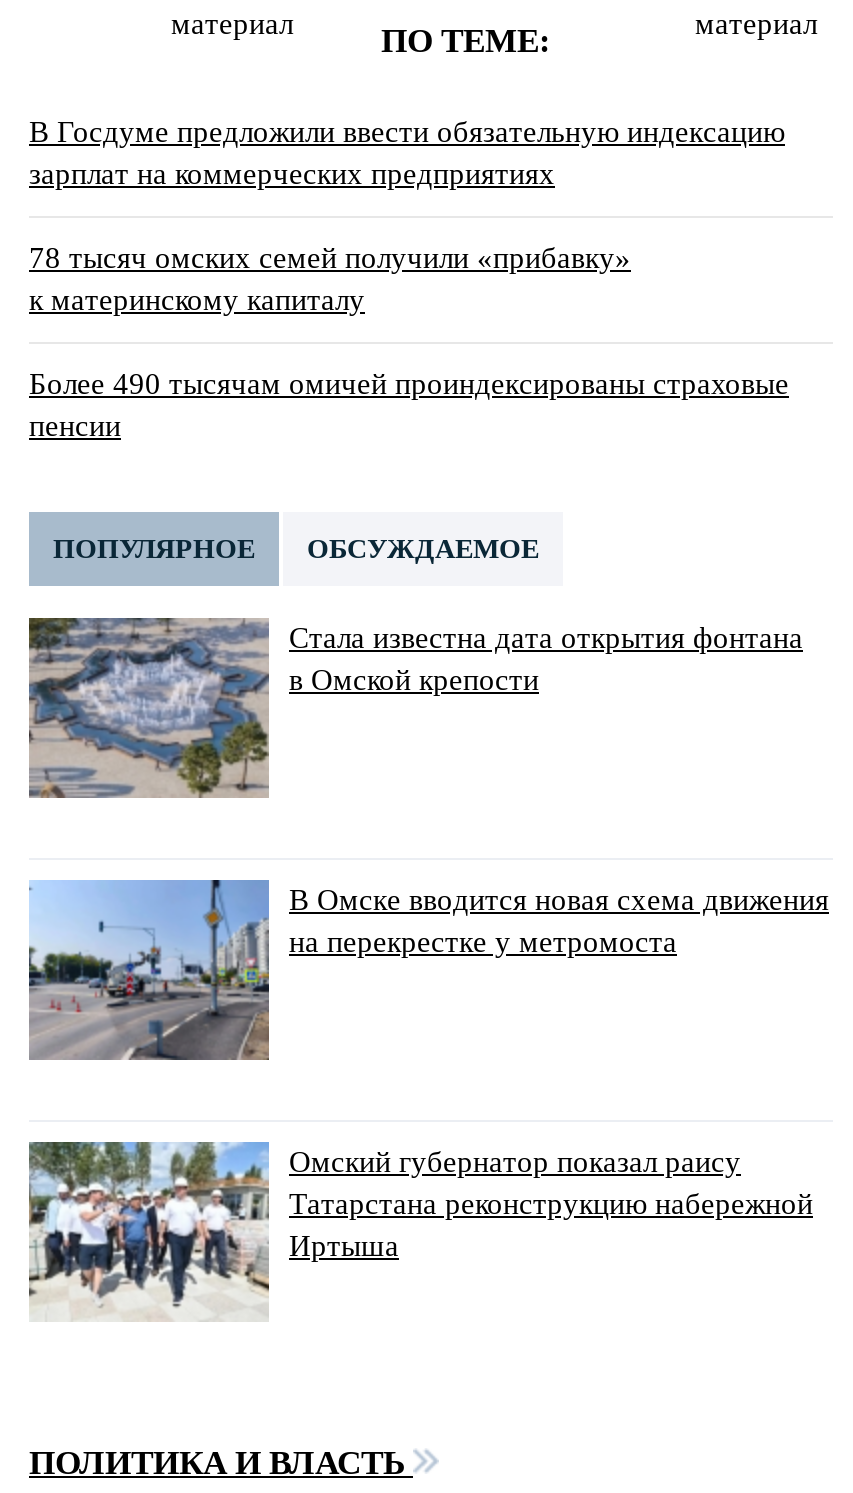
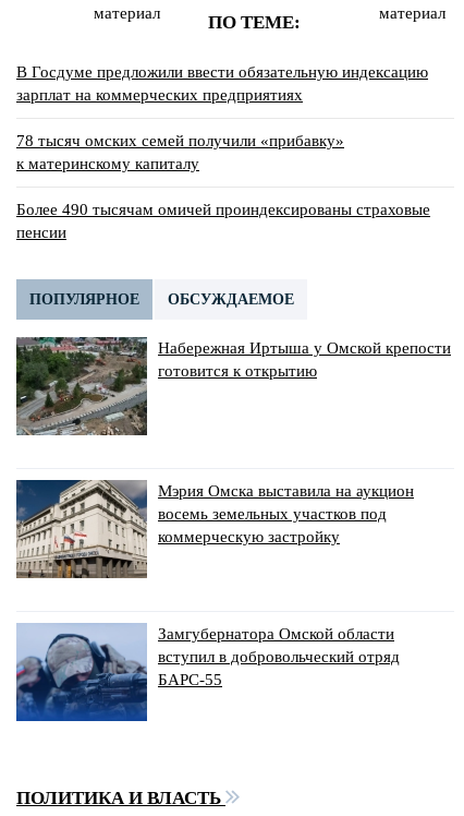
[27,616,803,798] [image] | Стала известна дата открытия фонтана | в Омской крепости -> [15,336,451,435] [image] | Набережная Иртыша у Омской крепости | готовится к открытию
[27,878,829,1062] [image] | В Омске вводится новая схема движения | на перекрестке у метромоста -> [15,479,414,579] [image] | Мэрия Омска выставила на аукцион | восемь земельных участков под | коммерческую застройку
[27,1140,813,1322] [image] | Омский губернатор показал раису | Татарстана реконструкцию набережной | Иртыша -> [15,623,400,722] [image] | Замгубернатора Омской области | вступил в добровольческий отряд | БАРС-55

